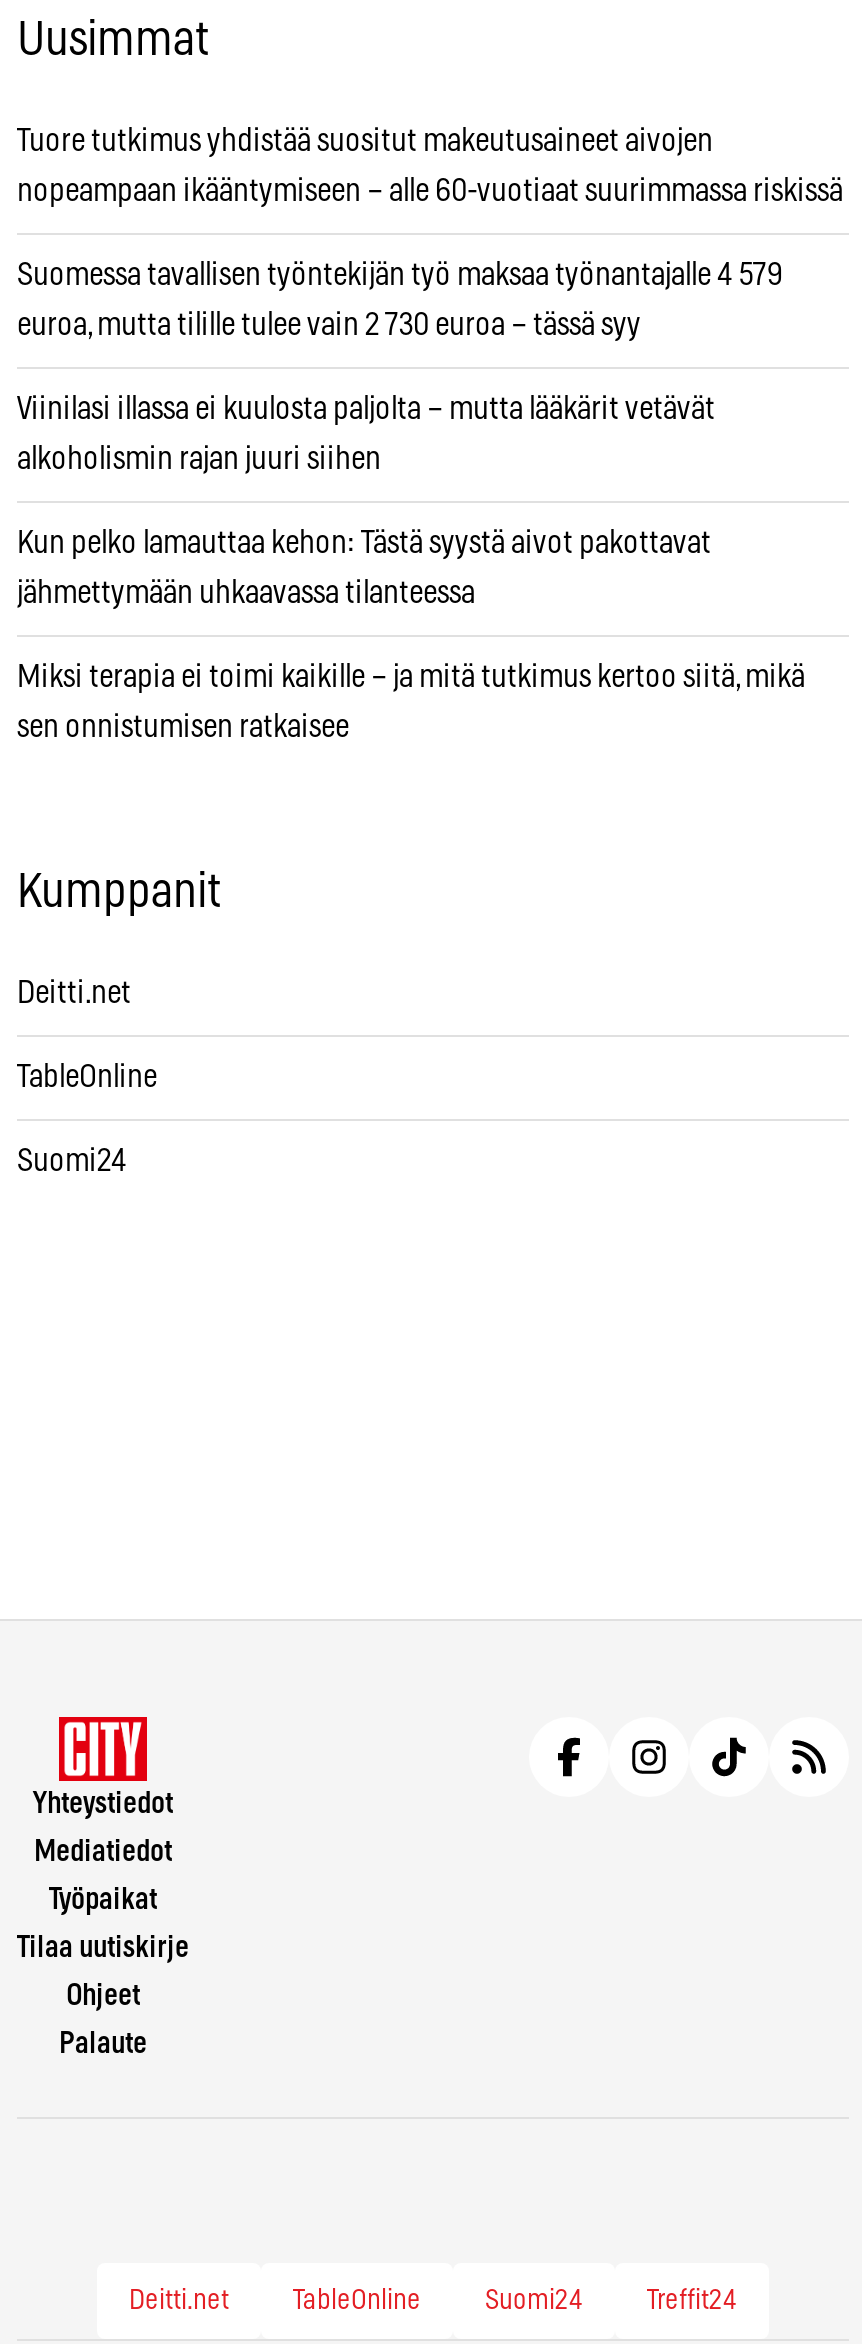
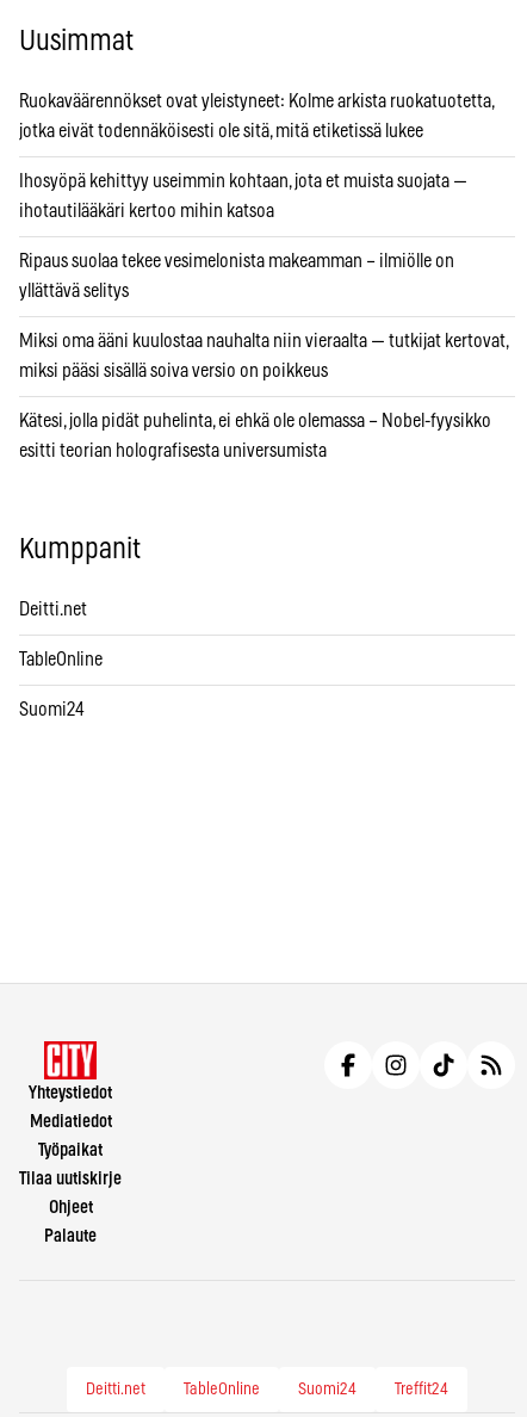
[17,125,713,157] Tuore tutkimus yhdistää suositut makeutusaineet aivojen -> [19,92,494,111] Ruokaväärennökset ovat yleistyneet: Kolme arkista ruokatuotetta,
[17,175,843,207] nopeampaan ikääntymiseen – alle 60-vuotiaat suurimmassa riskissä -> [19,122,423,141] jotka eivät todennäköisesti ole sitä, mitä etiketissä lukee
[17,259,783,291] Suomessa tavallisen työntekijän työ maksaa työnantajalle 4 579 -> [19,172,467,191] Ihosyöpä kehittyy useimmin kohtaan, jota et muista suojata —
[17,309,641,341] euroa, mutta tilille tulee vain 2 730 euroa – tässä syy -> [19,201,274,221] ihotautilääkäri kertoo mihin katsoa
[17,393,715,425] Viinilasi illassa ei kuulosta paljolta – mutta lääkärit vetävät -> [19,252,454,271] Ripaus suolaa tekee vesimelonista makeamman – ilmiölle on
[17,443,381,475] alkoholismin rajan juuri siihen -> [19,281,129,300] yllättävä selitys
[17,527,711,559] Kun pelko lamauttaa kehon: Tästä syystä aivot pakottavat -> [19,331,508,351] Miksi oma ääni kuulostaa nauhalta niin vieraalta — tutkijat kertovat,
[17,577,475,609] jähmettymään uhkaavassa tilanteessa -> [19,361,328,380] miksi pääsi sisällä soiva versio on poikkeus
[17,661,805,693] Miksi terapia ei toimi kaikille – ja mitä tutkimus kertoo siitä, mikä -> [19,411,491,430] Kätesi, jolla pidät puhelinta, ei ehkä ole olemassa – Nobel-fyysikko
[17,711,349,743] sen onnistumisen ratkaisee -> [19,441,327,460] esitti teorian holografisesta universumista

